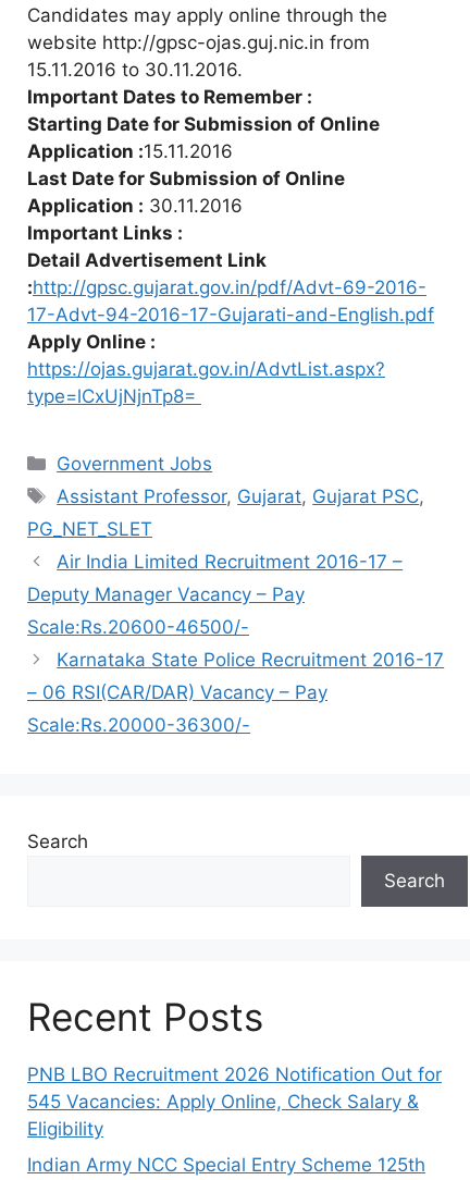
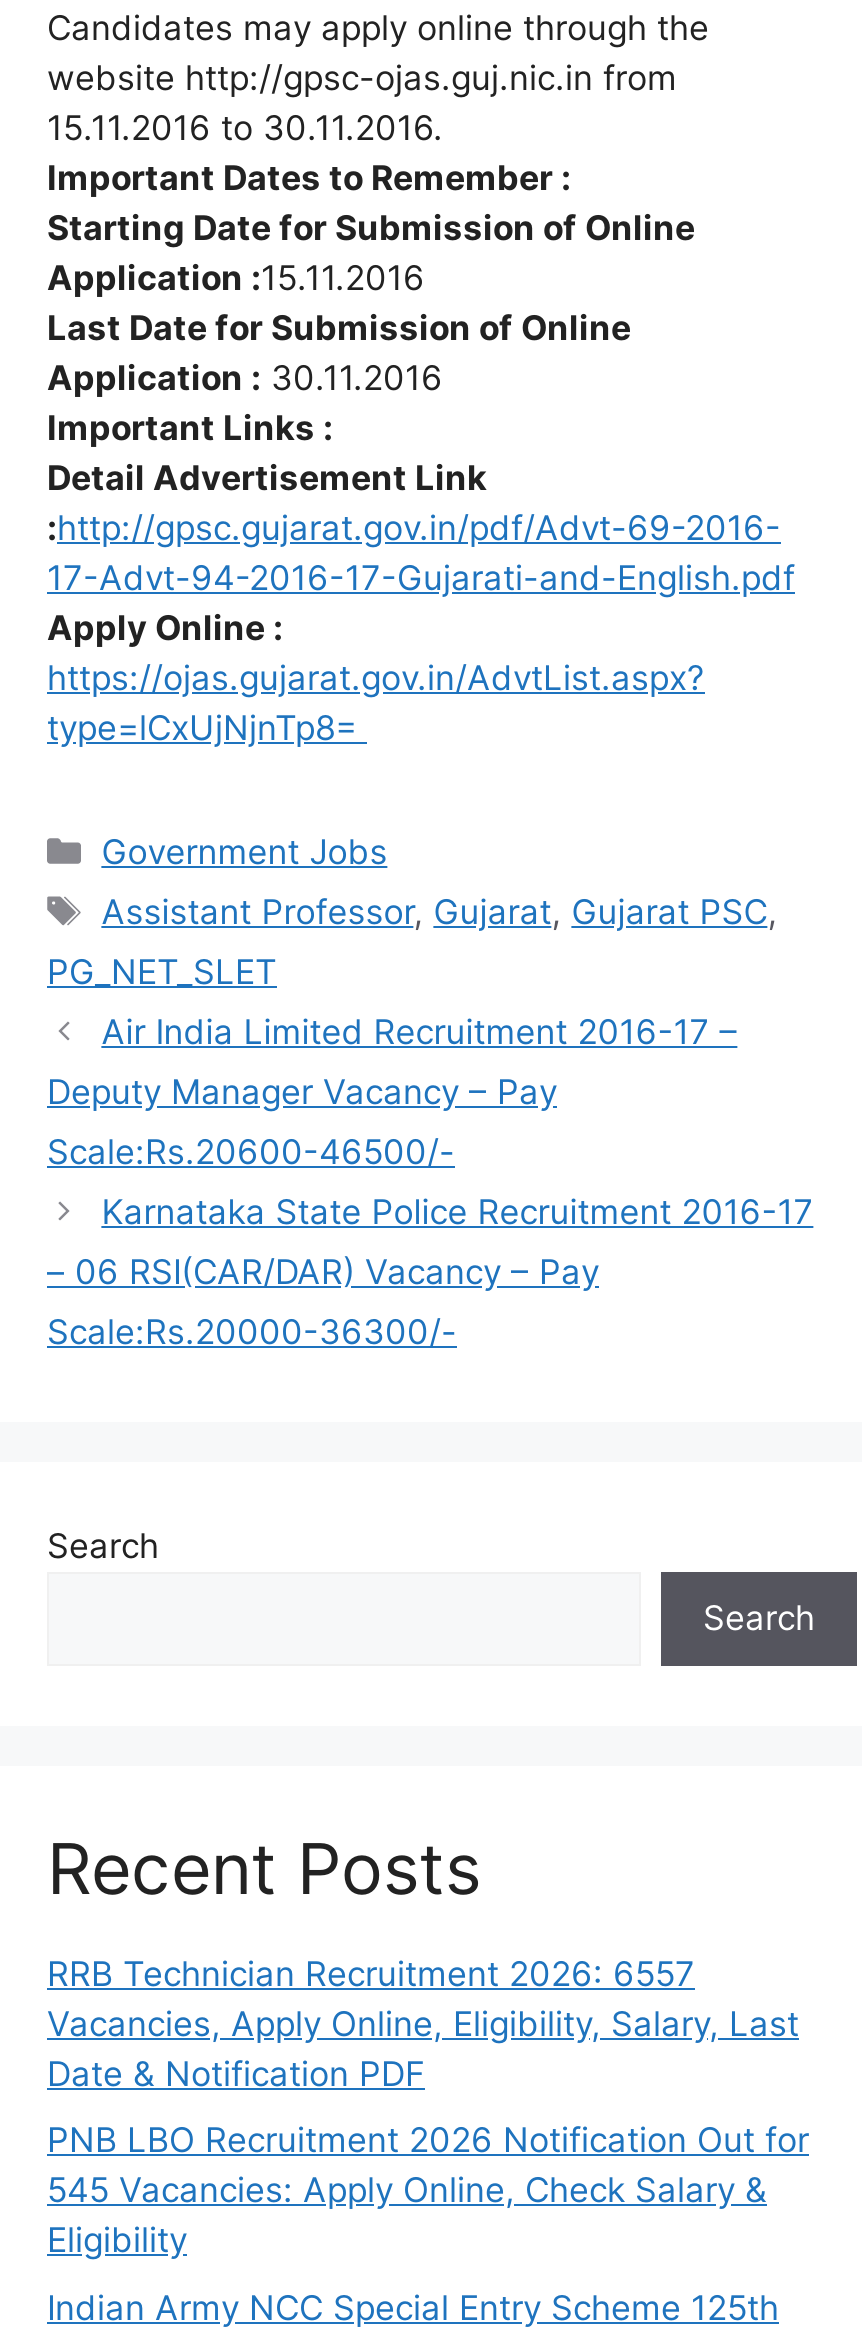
none -> [47,1953,799,2093] RRB Technician Recruitment 2026: 6557 | Vacancies, Apply Online, Eligibility, Salary, Last | Date & Notification PDF

